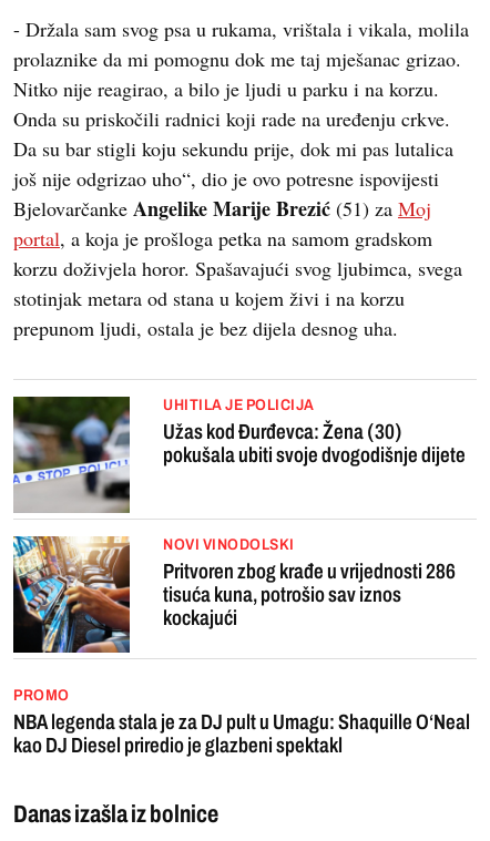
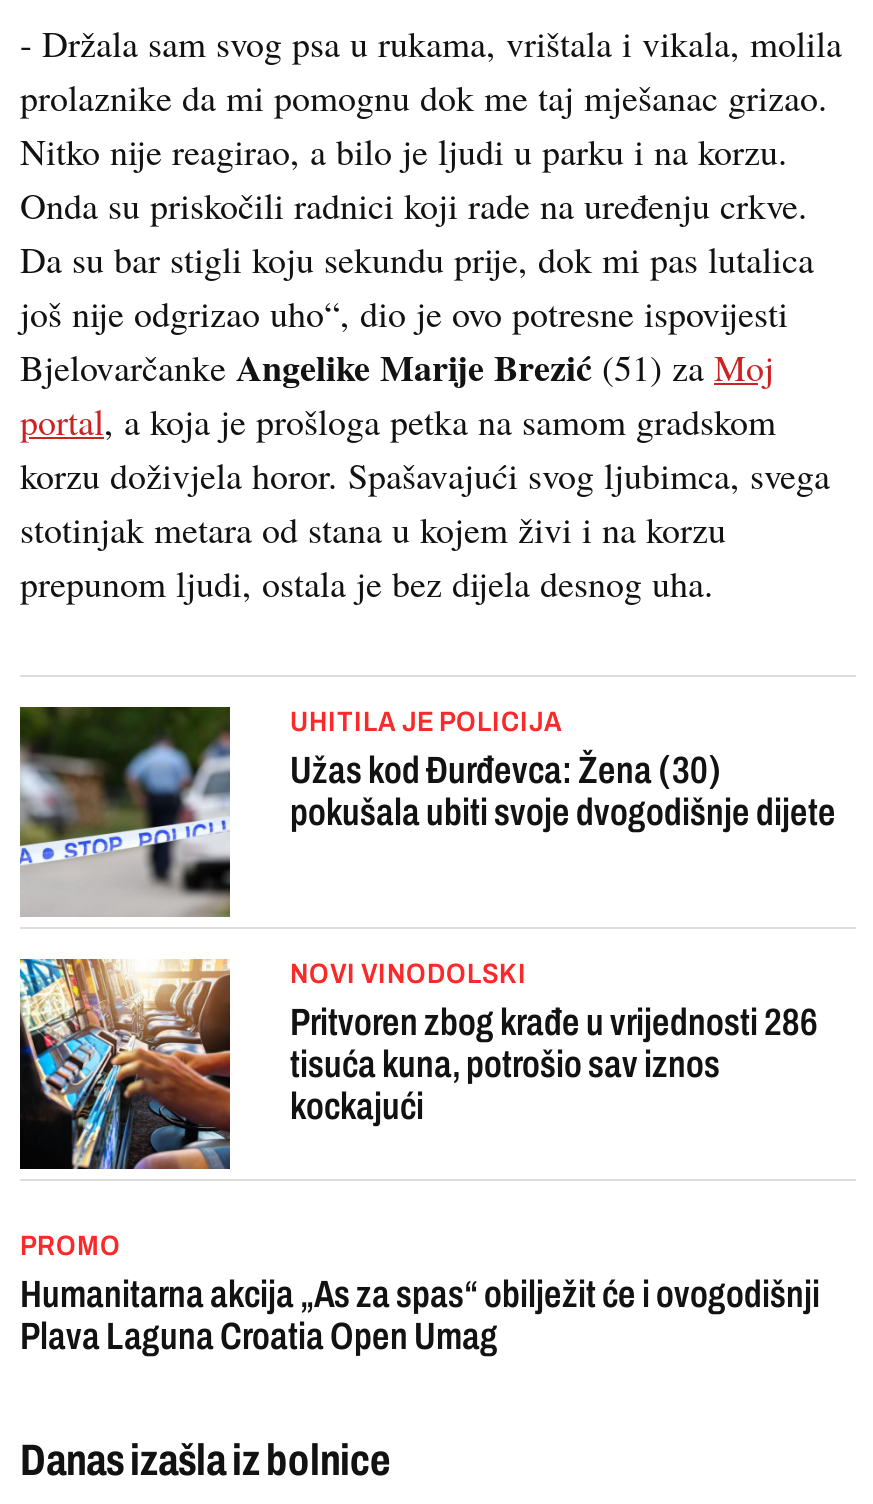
[13,710,470,757] NBA legenda stala je za DJ pult u Umagu: Shaquille O‘Neal | kao DJ Diesel priredio je glazbeni spektakl -> [20,1273,820,1357] Humanitarna akcija „As za spas“ obilježit će i ovogodišnji | Plava Laguna Croatia Open Umag

